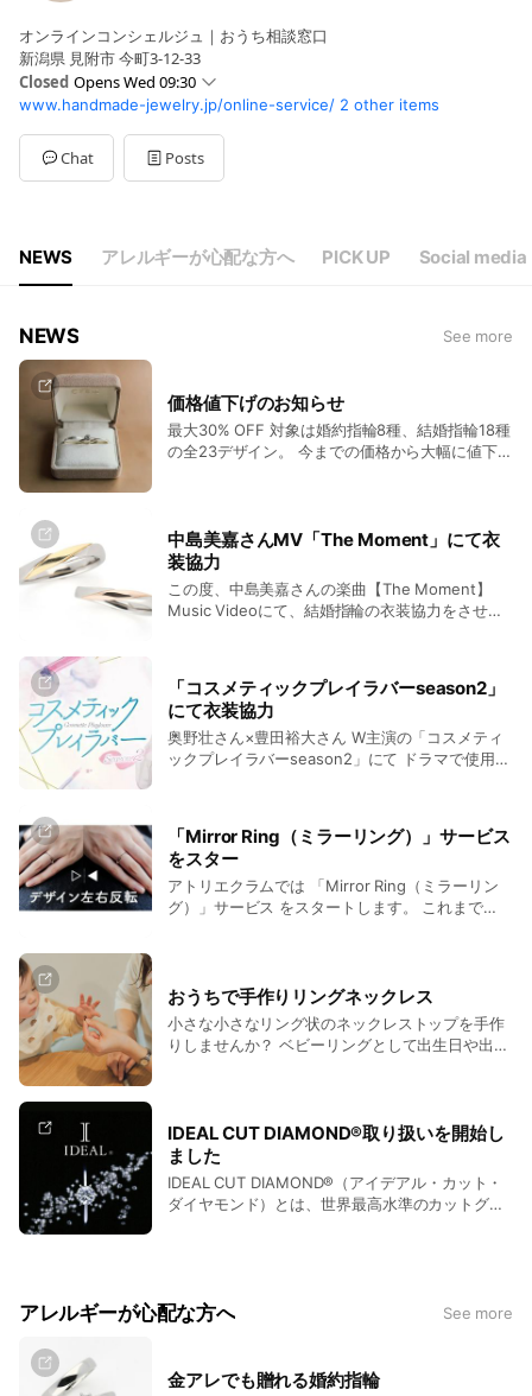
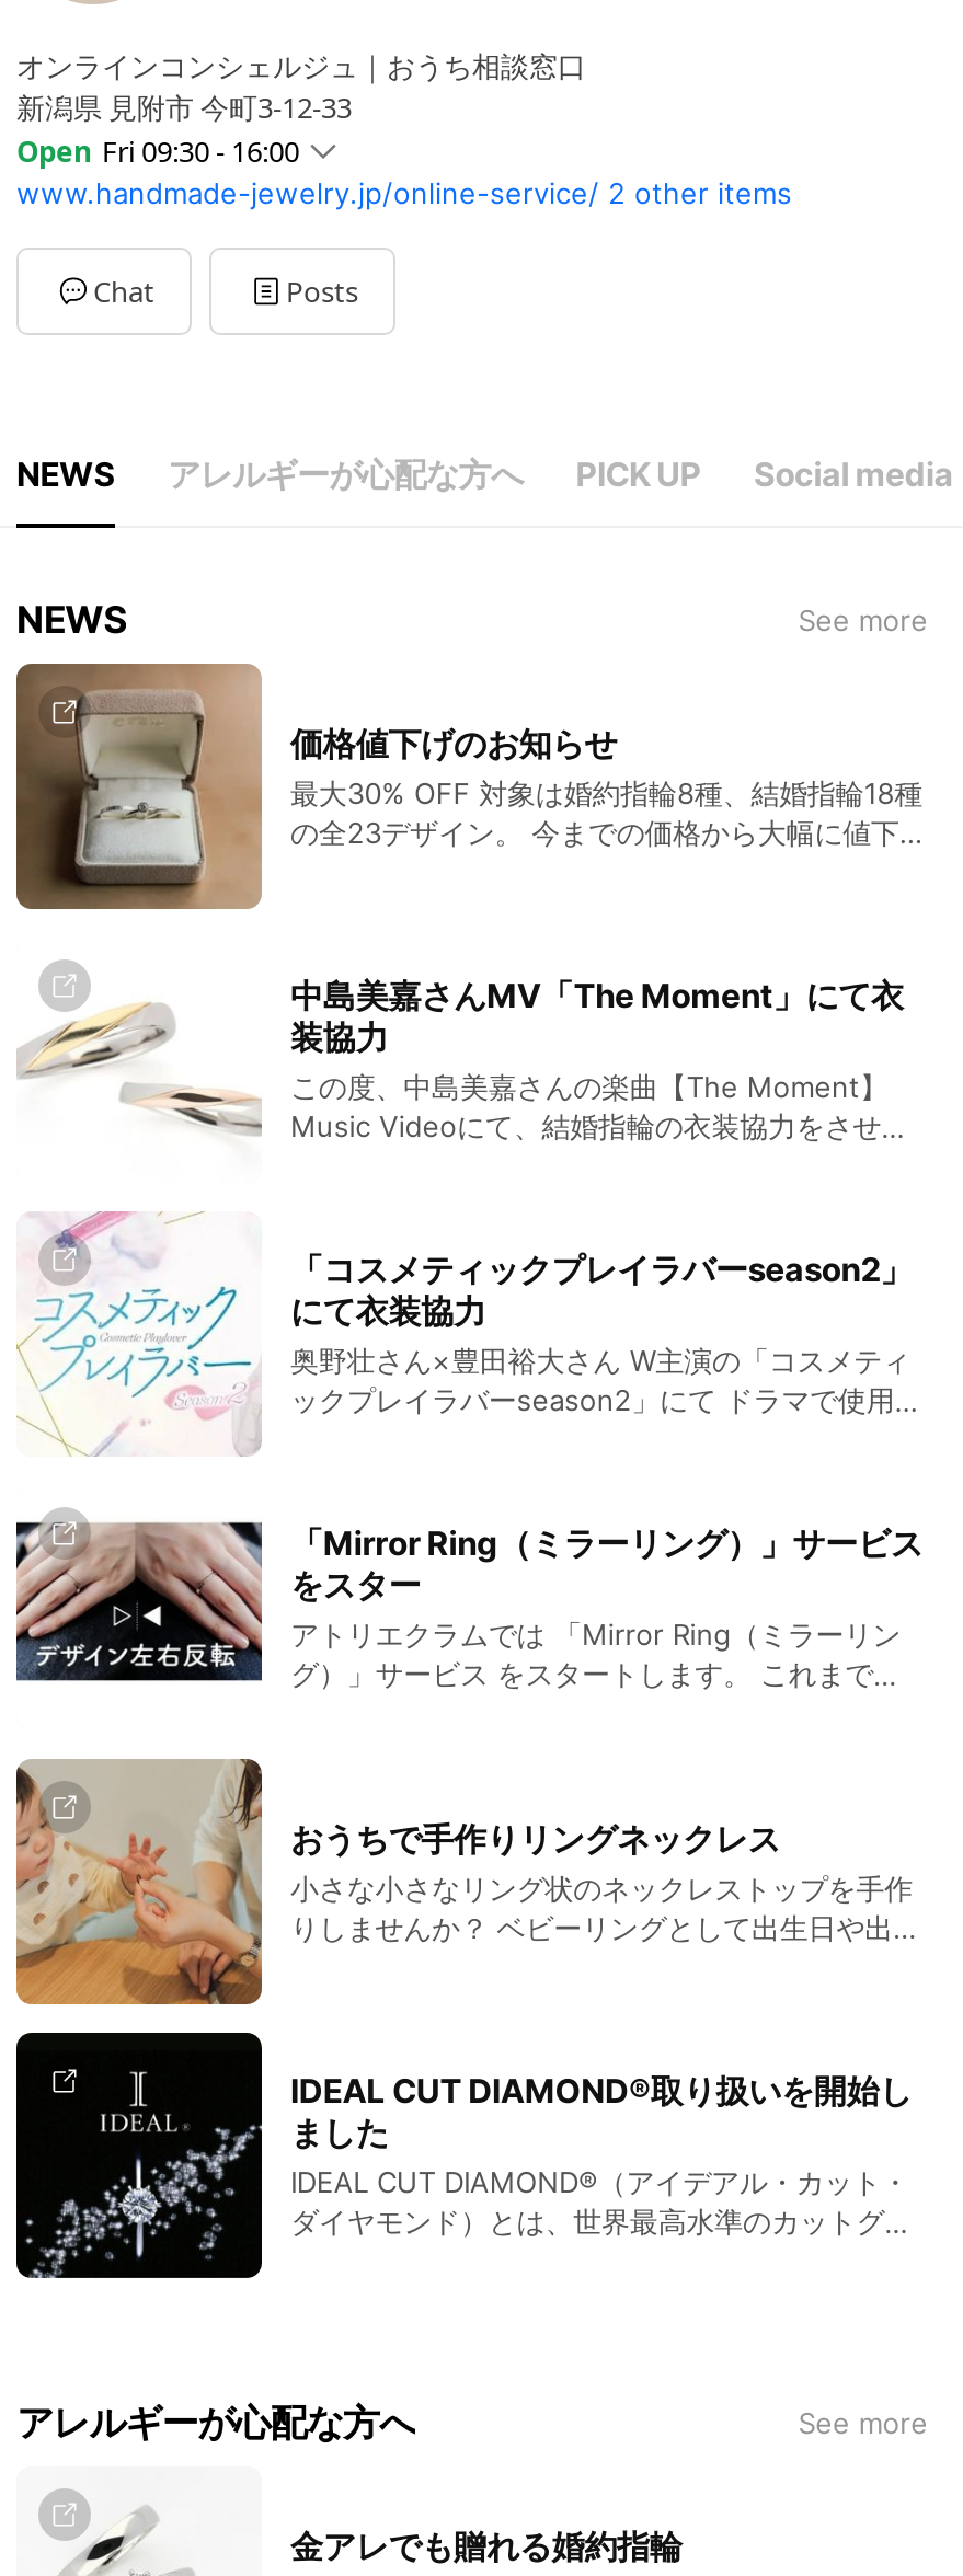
[19,72,196,93] Closed Opens Wed 09:30 -> [16,132,299,172] Open Fri 09:30 - 16:00

